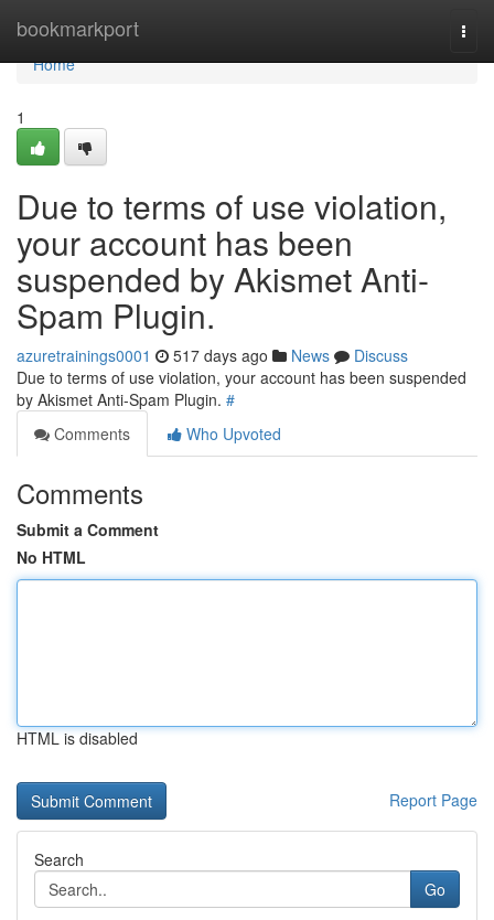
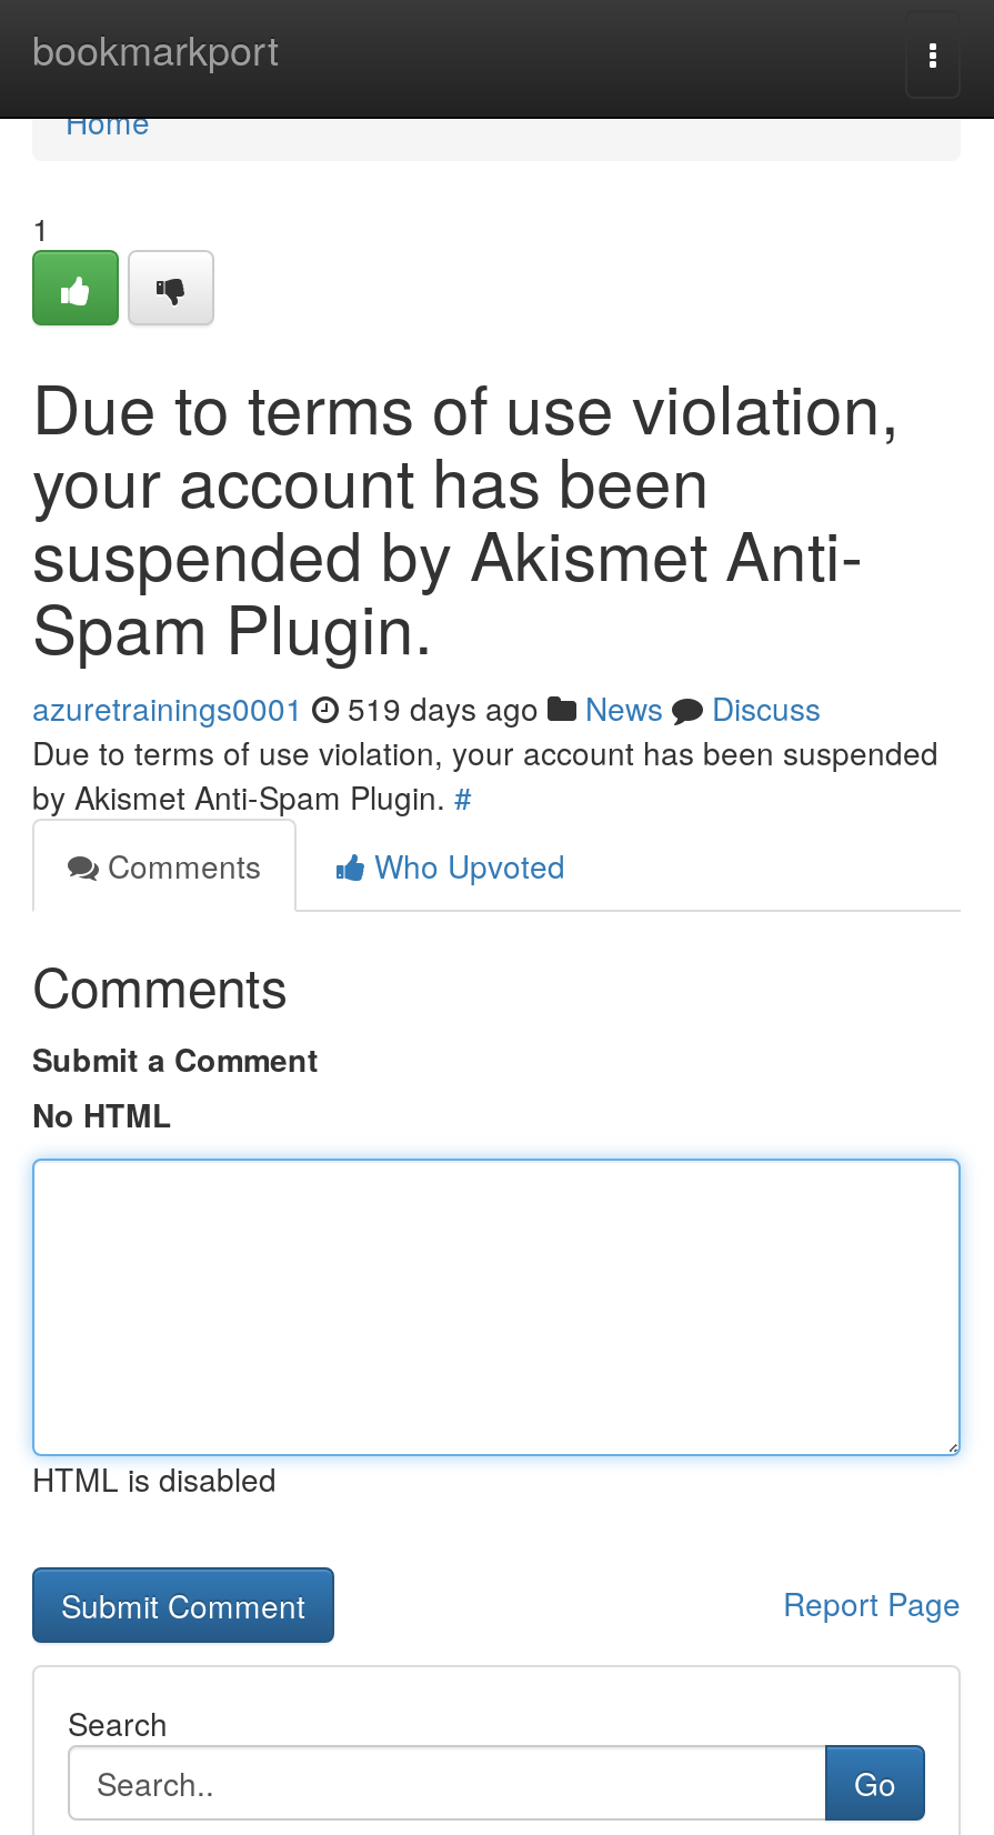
[17,344,408,366] azuretrainings0001 517 days ago News Discuss -> [32,685,821,730] azuretrainings0001 519 days ago News Discuss

